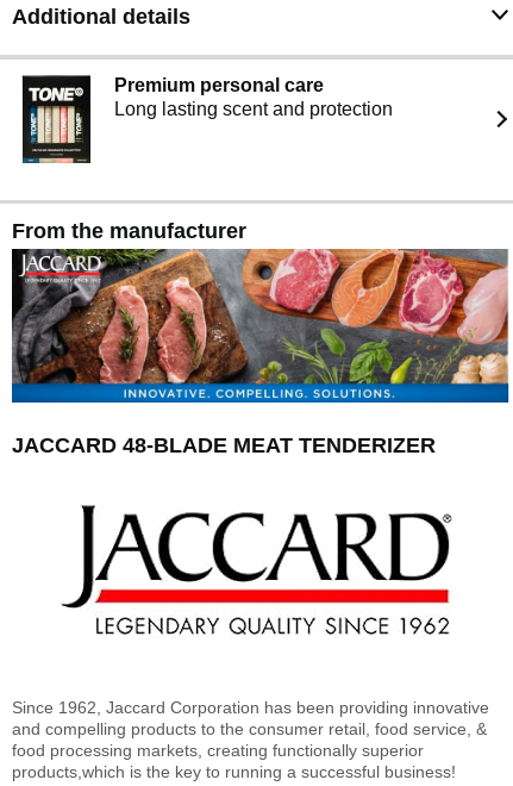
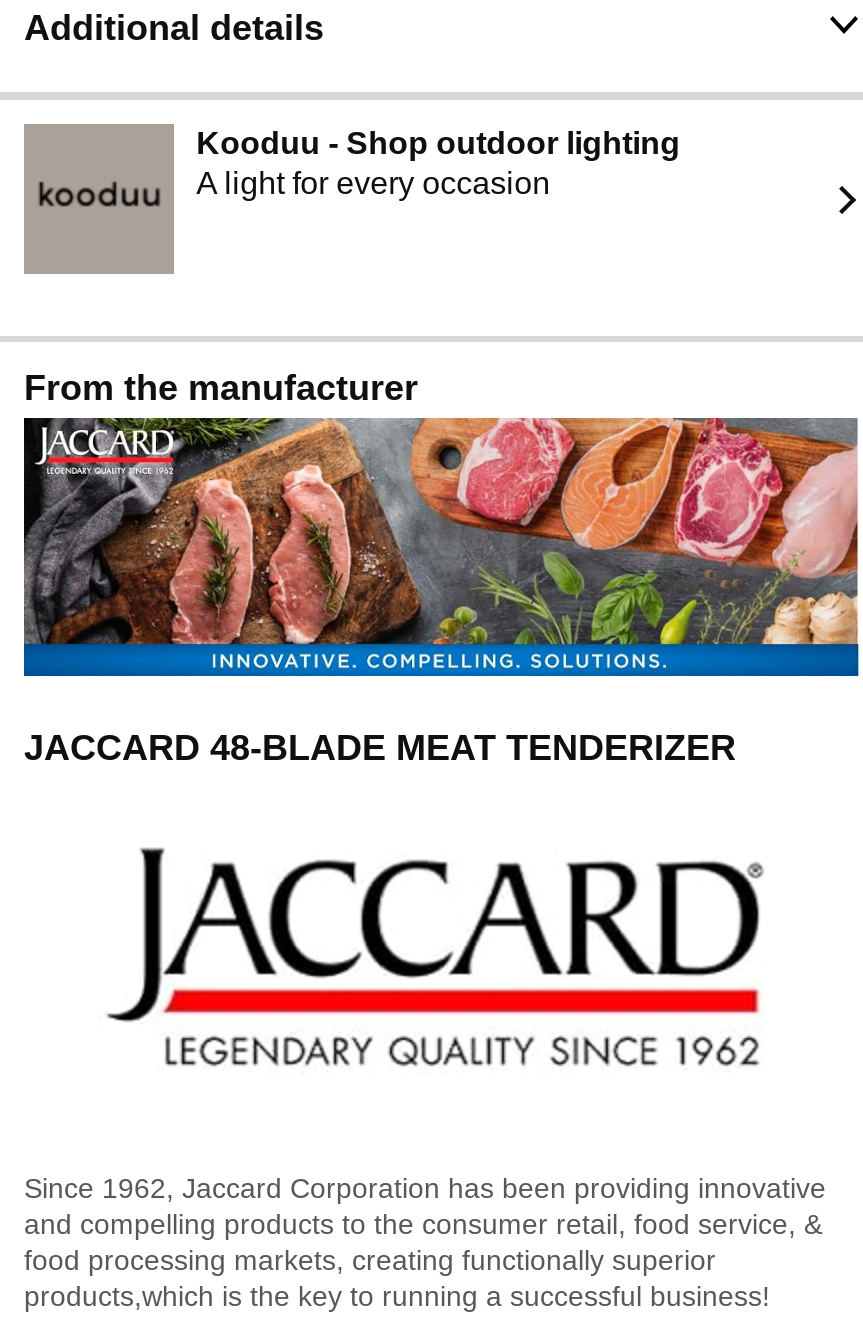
[12,74,393,164] [image] | Premium personal care | Long lasting scent and protection -> [22,122,680,276] [image] | Kooduu - Shop outdoor lighting | A light for every occasion

